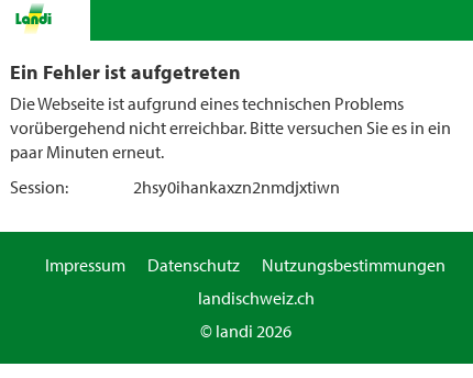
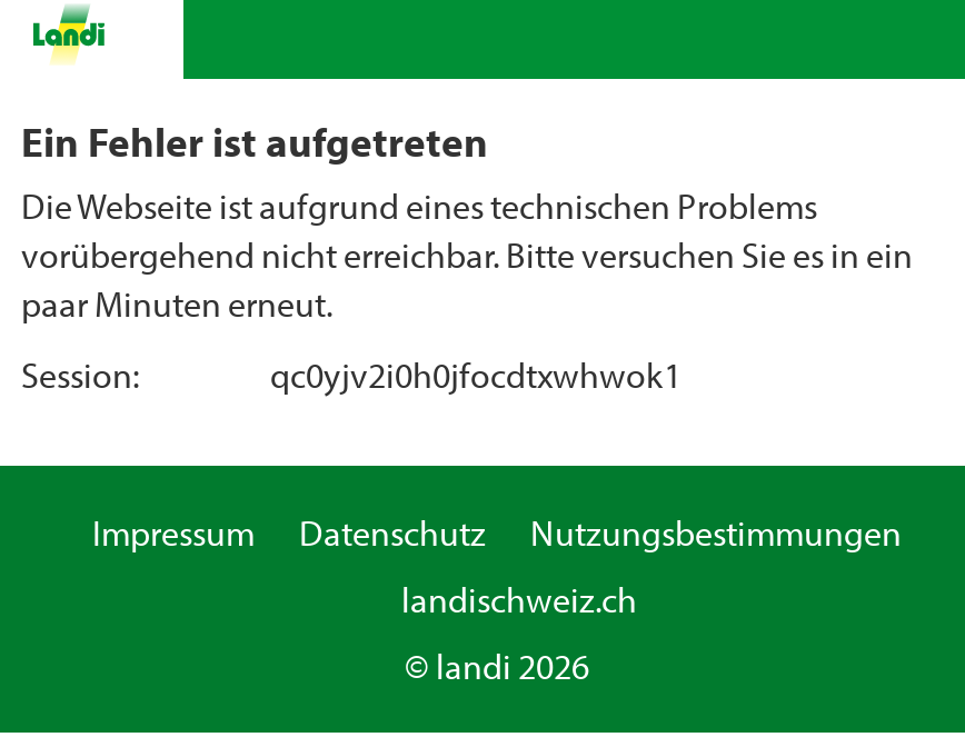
[133,176,340,198] 2hsy0ihankaxzn2nmdjxtiwn -> [270,352,682,397] qc0yjv2i0h0jfocdtxwhwok1

